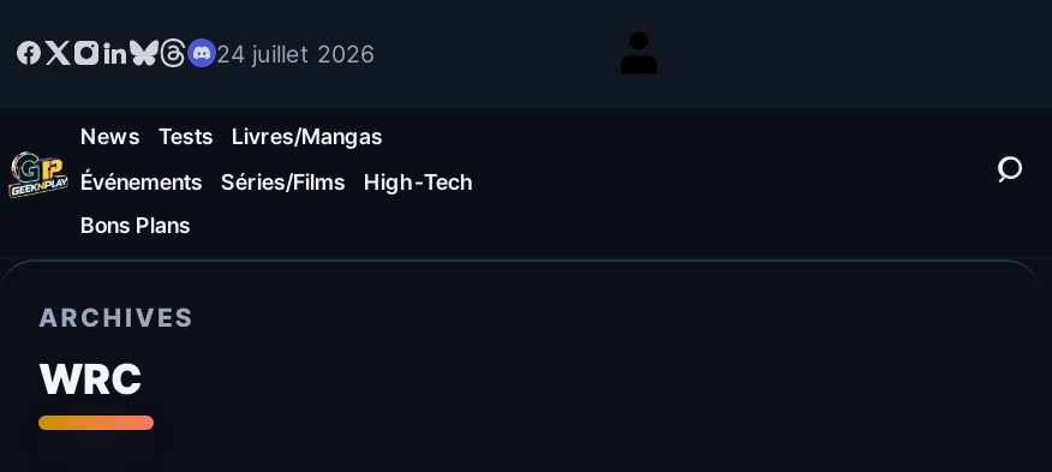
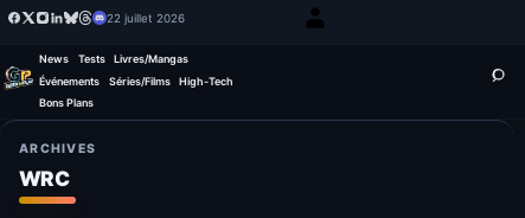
[216,40,375,66] 24 juillet 2026 -> [107,11,185,24] 22 juillet 2026

